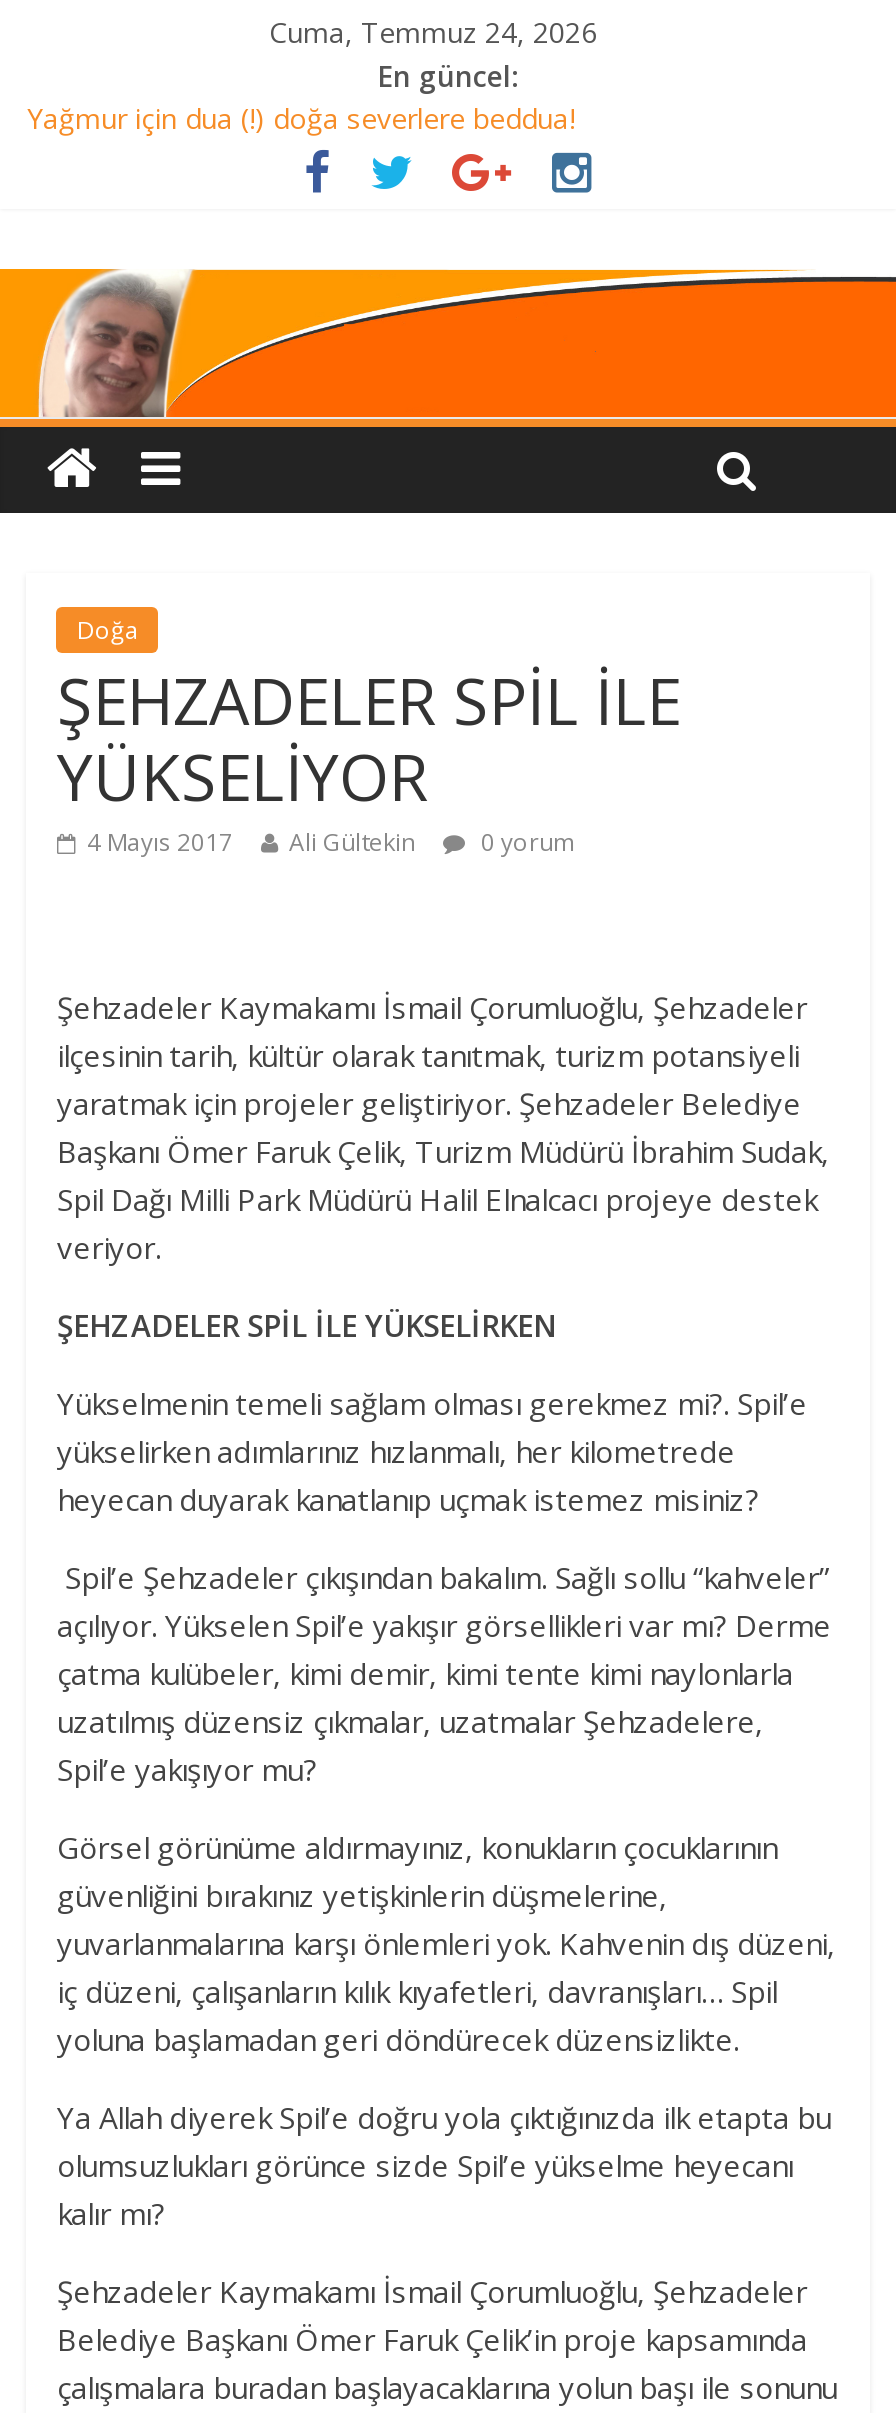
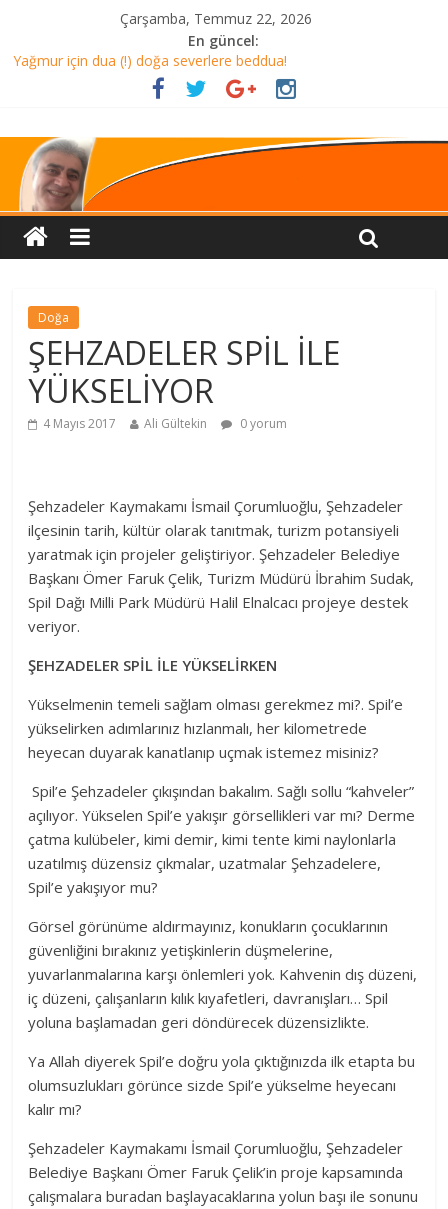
[269,13,597,51] Cuma, Temmuz 24, 2026 -> [120,9,312,28] Çarşamba, Temmuz 22, 2026

